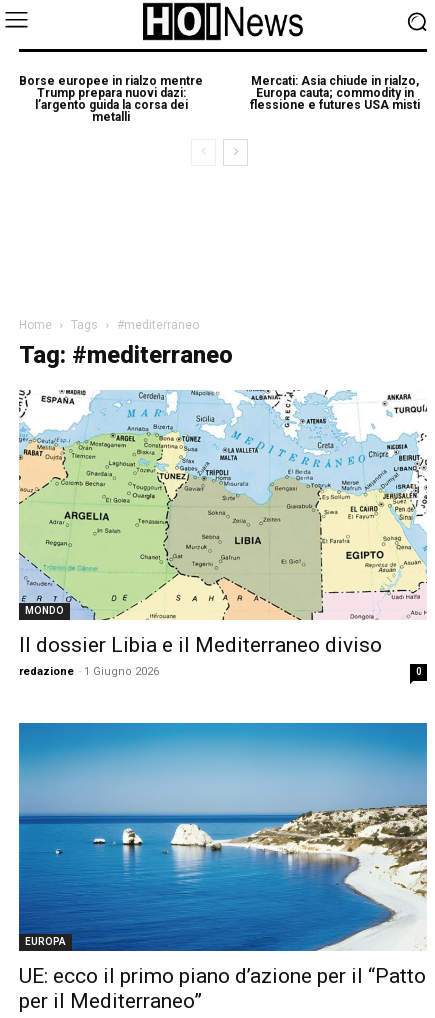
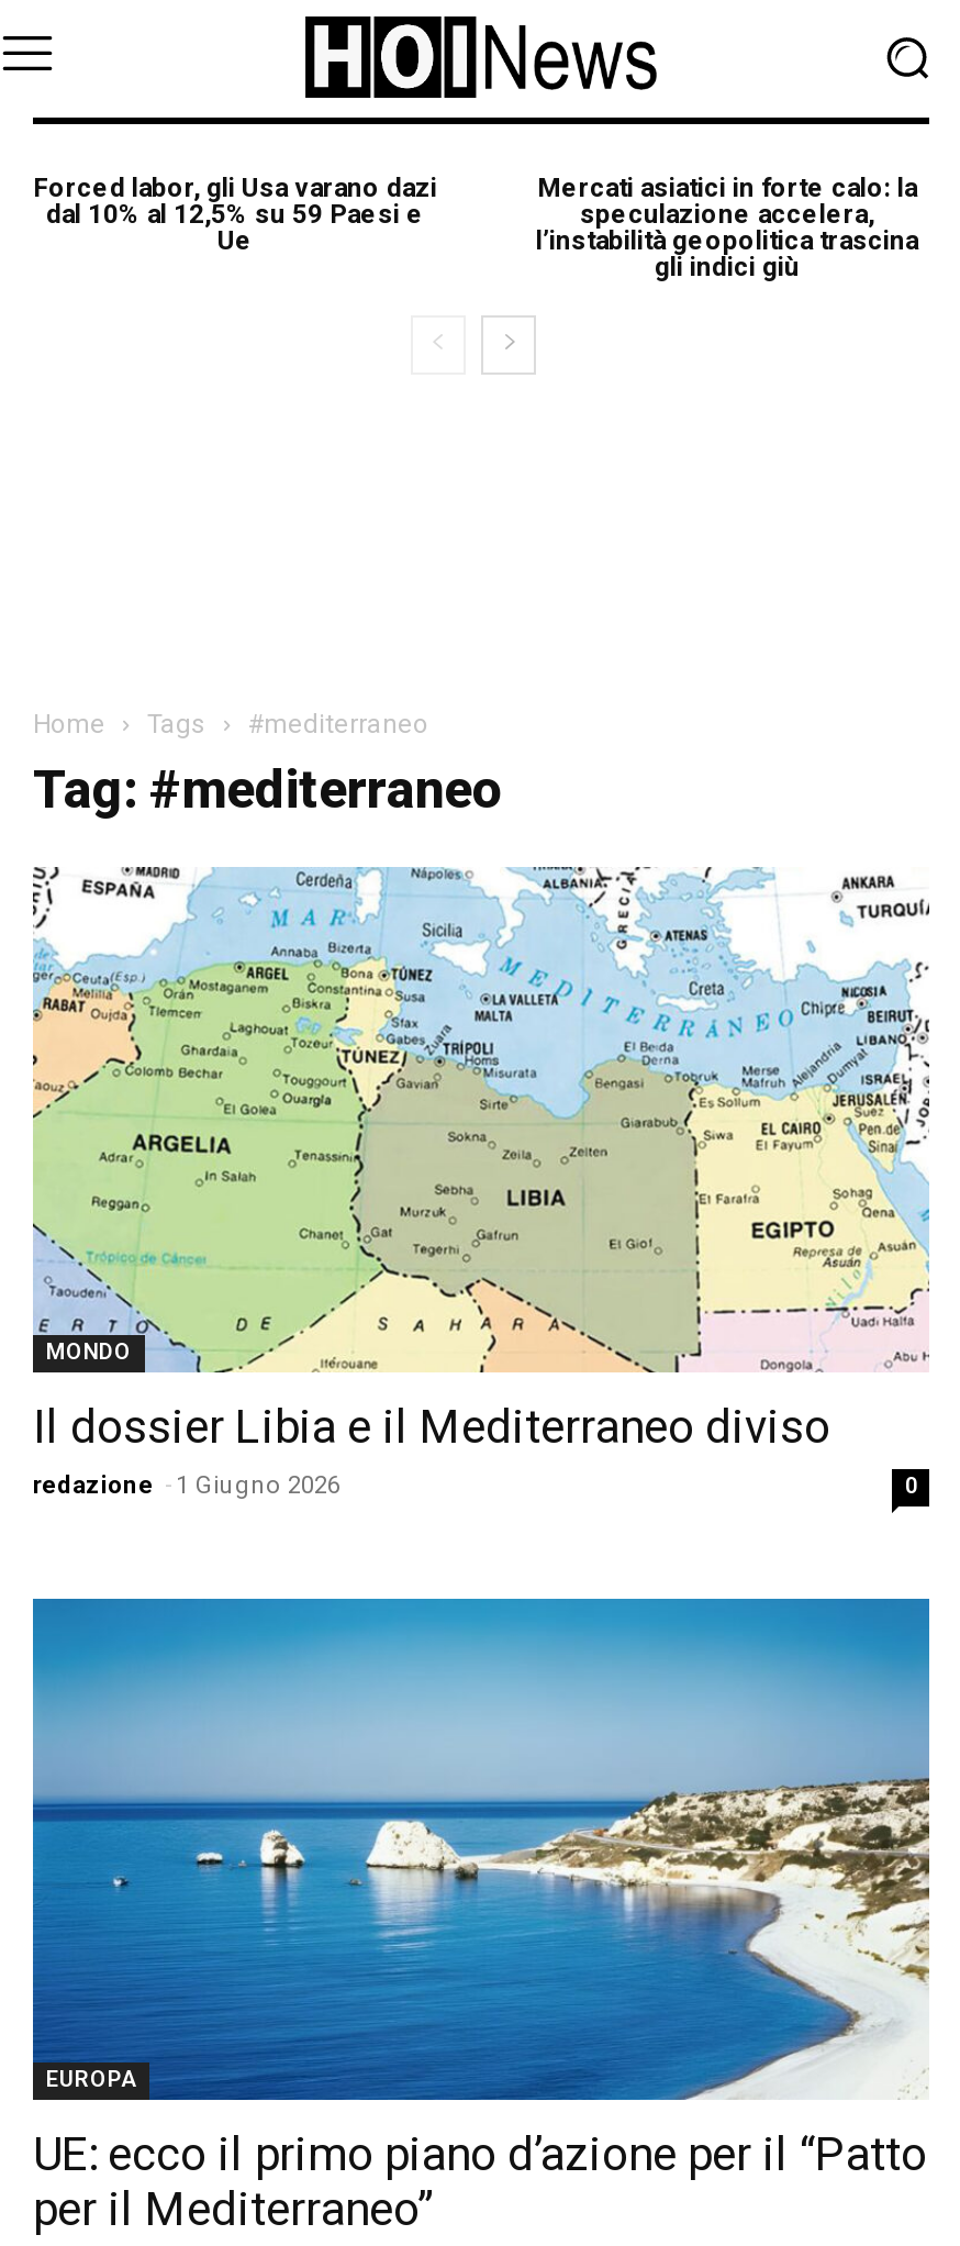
[19,74,203,124] Borse europee in rialzo mentre | Trump prepara nuovi dazi: | l’argento guida la corsa dei | metalli -> [33,173,437,256] Forced labor, gli Usa varano dazi | dal 10% al 12,5% su 59 Paesi e | Ue
[250,74,420,112] Mercati: Asia chiude in rialzo, | Europa cauta; commodity in | flessione e futures USA misti -> [536,173,918,282] Mercati asiatici in forte calo: la | speculazione accelera, | l’instabilità geopolitica trascina | gli indici giù

